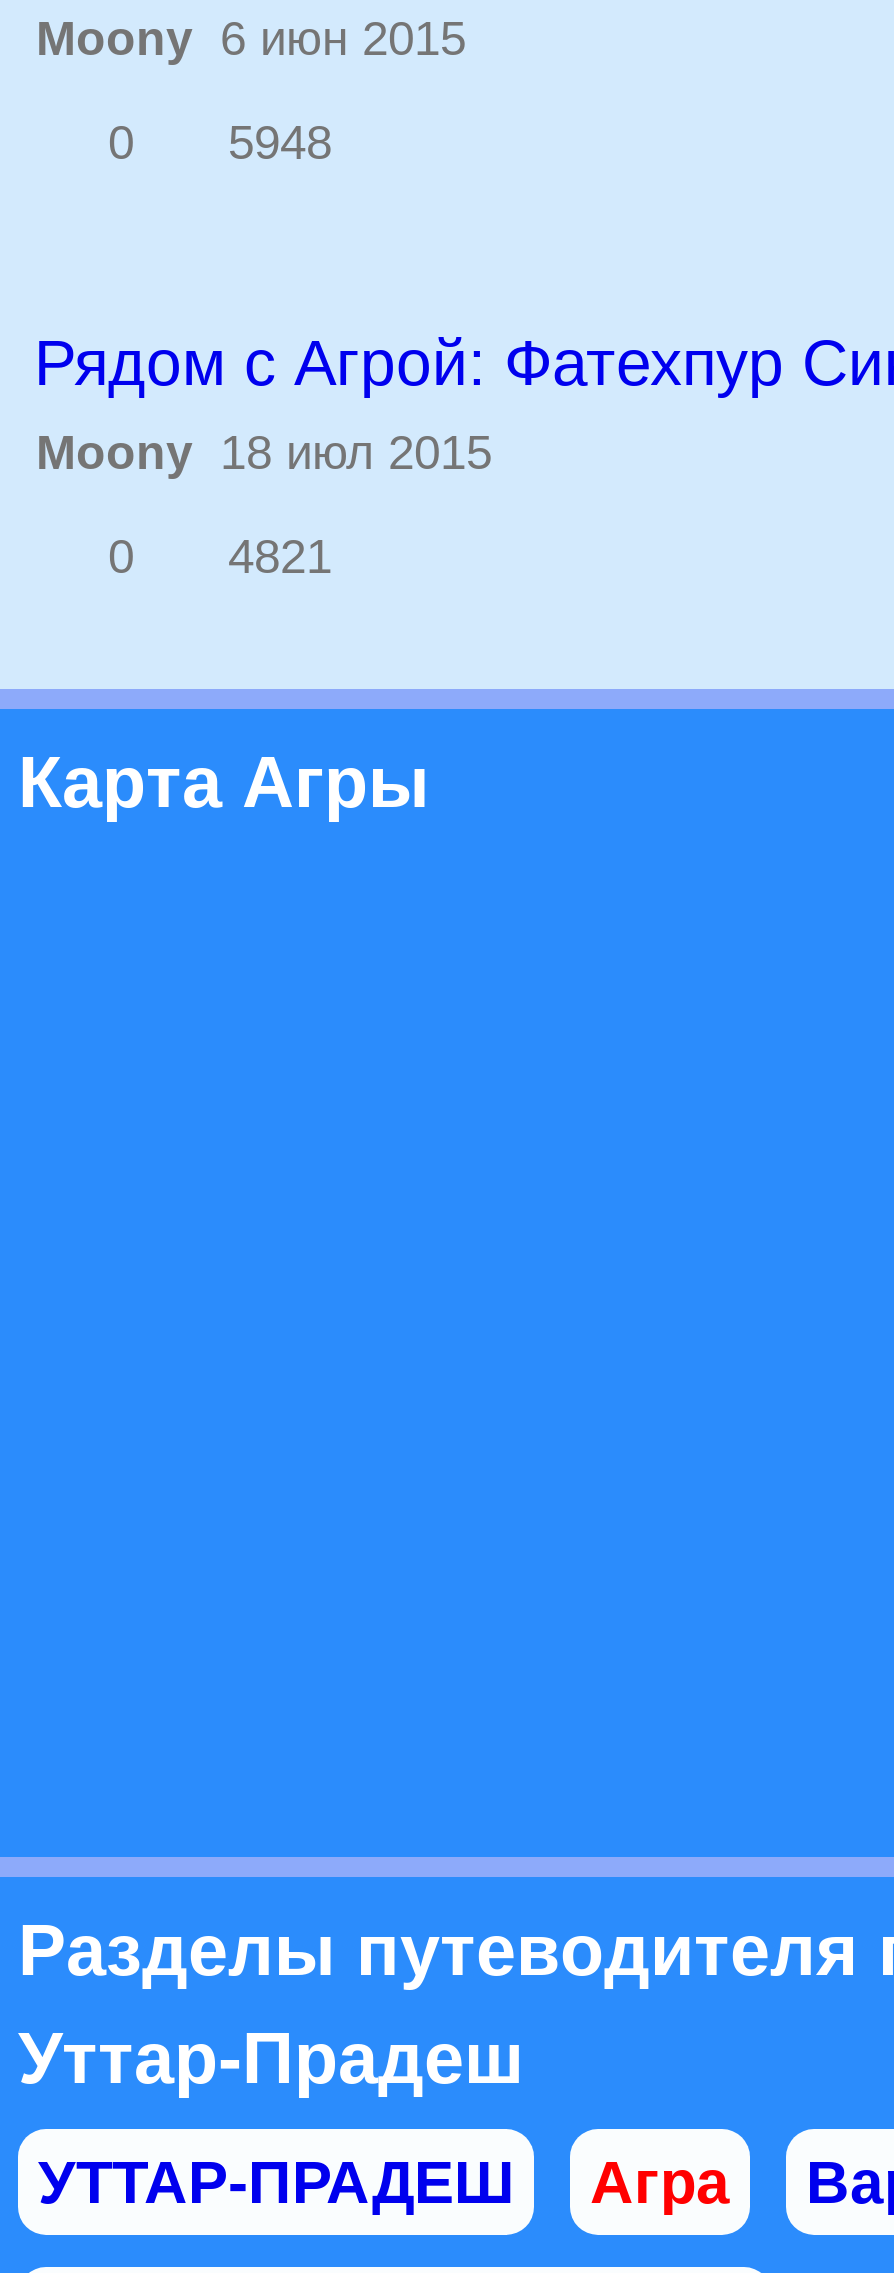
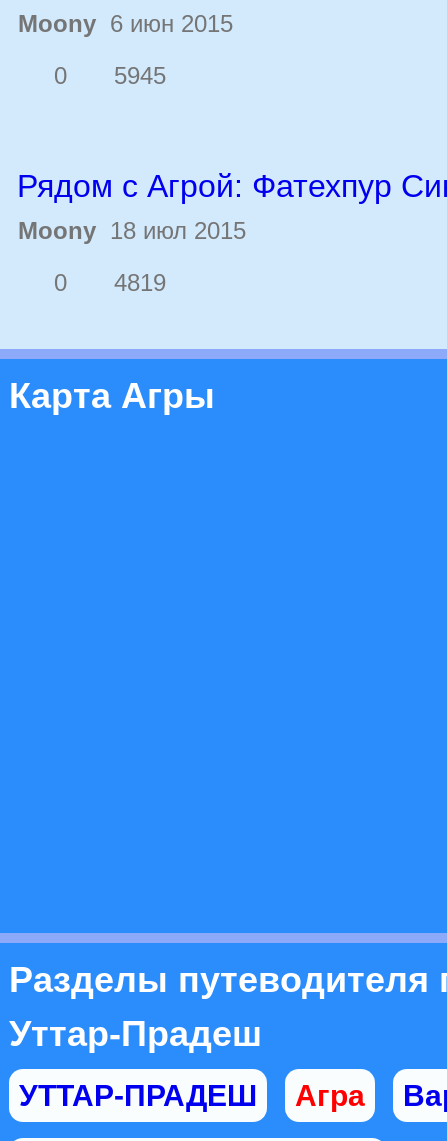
[94,115,332,169] 0 5948 -> [47,62,166,89] 0 5945
[94,529,332,583] 0 4821 -> [47,269,166,296] 0 4819

